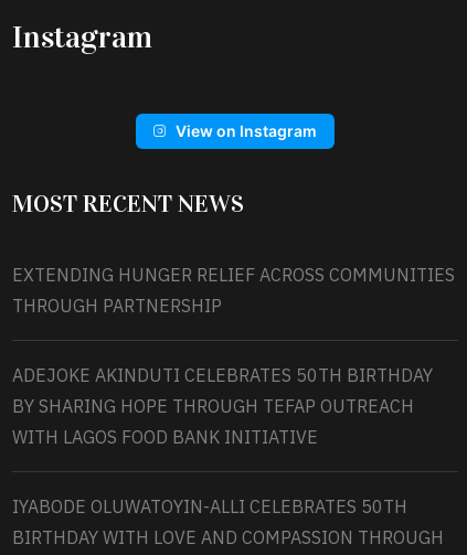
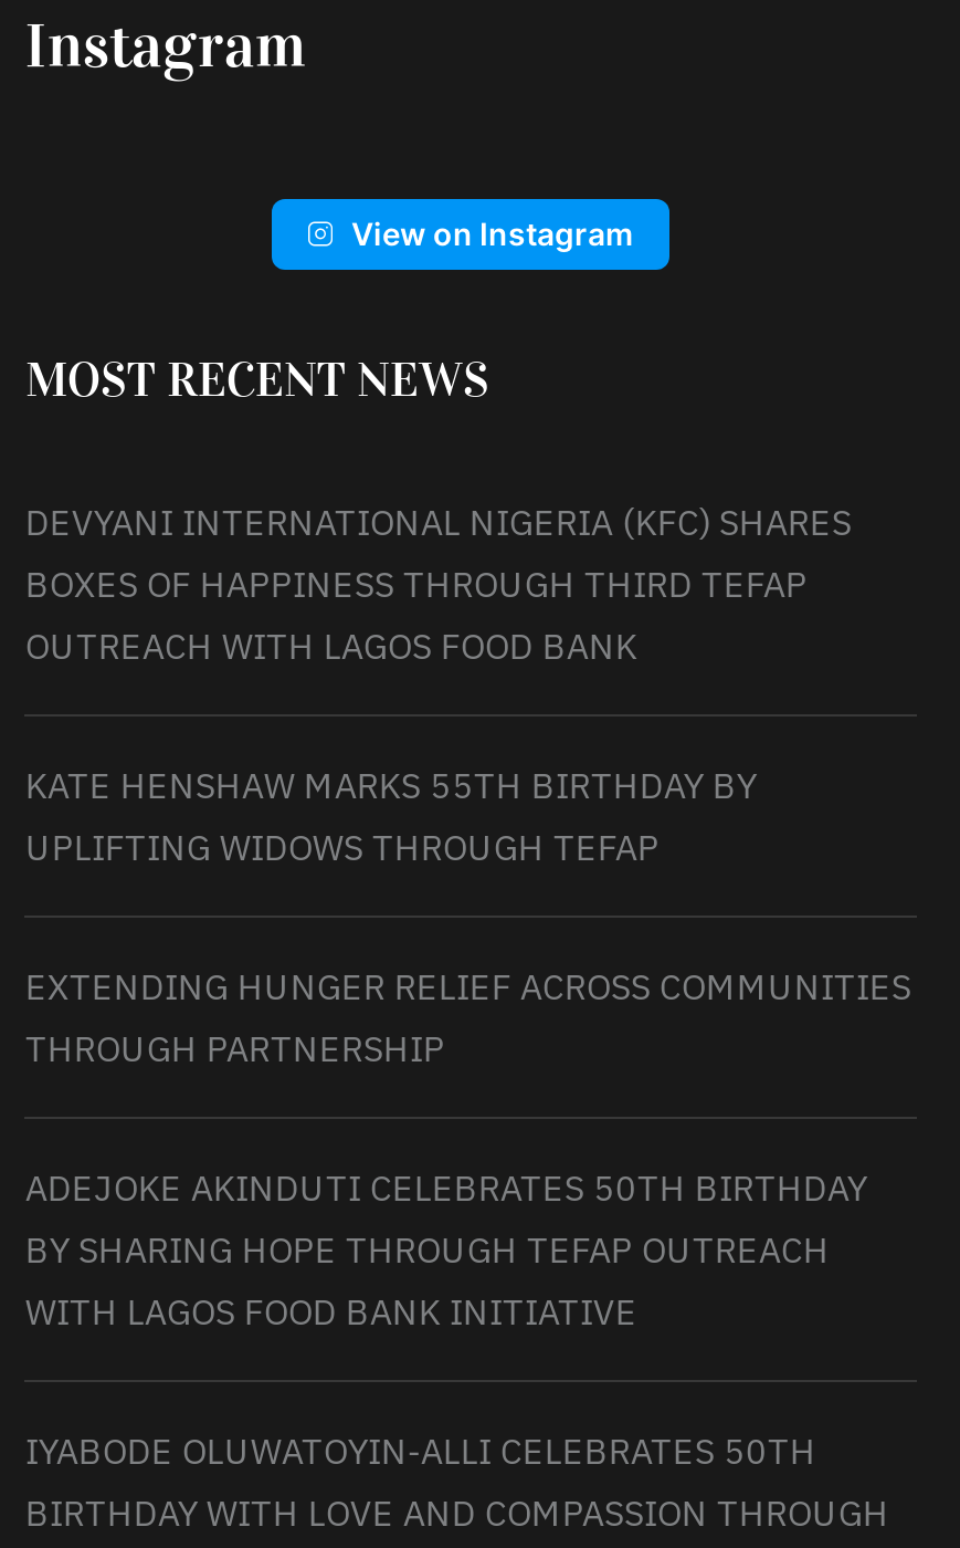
none -> [25,501,852,870] DEVYANI INTERNATIONAL NIGERIA (KFC) SHARES | BOXES OF HAPPINESS THROUGH THIRD TEFAP | OUTREACH WITH LAGOS FOOD BANK | KATE HENSHAW MARKS 55TH BIRTHDAY BY | UPLIFTING WIDOWS THROUGH TEFAP

